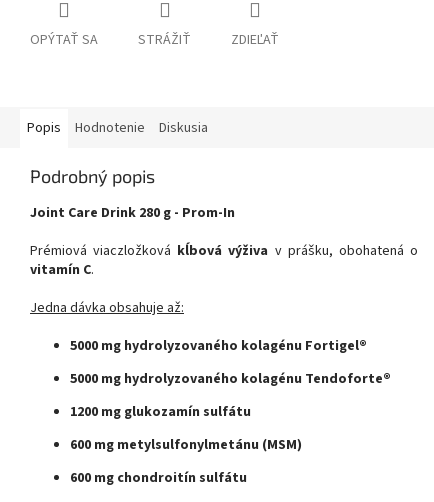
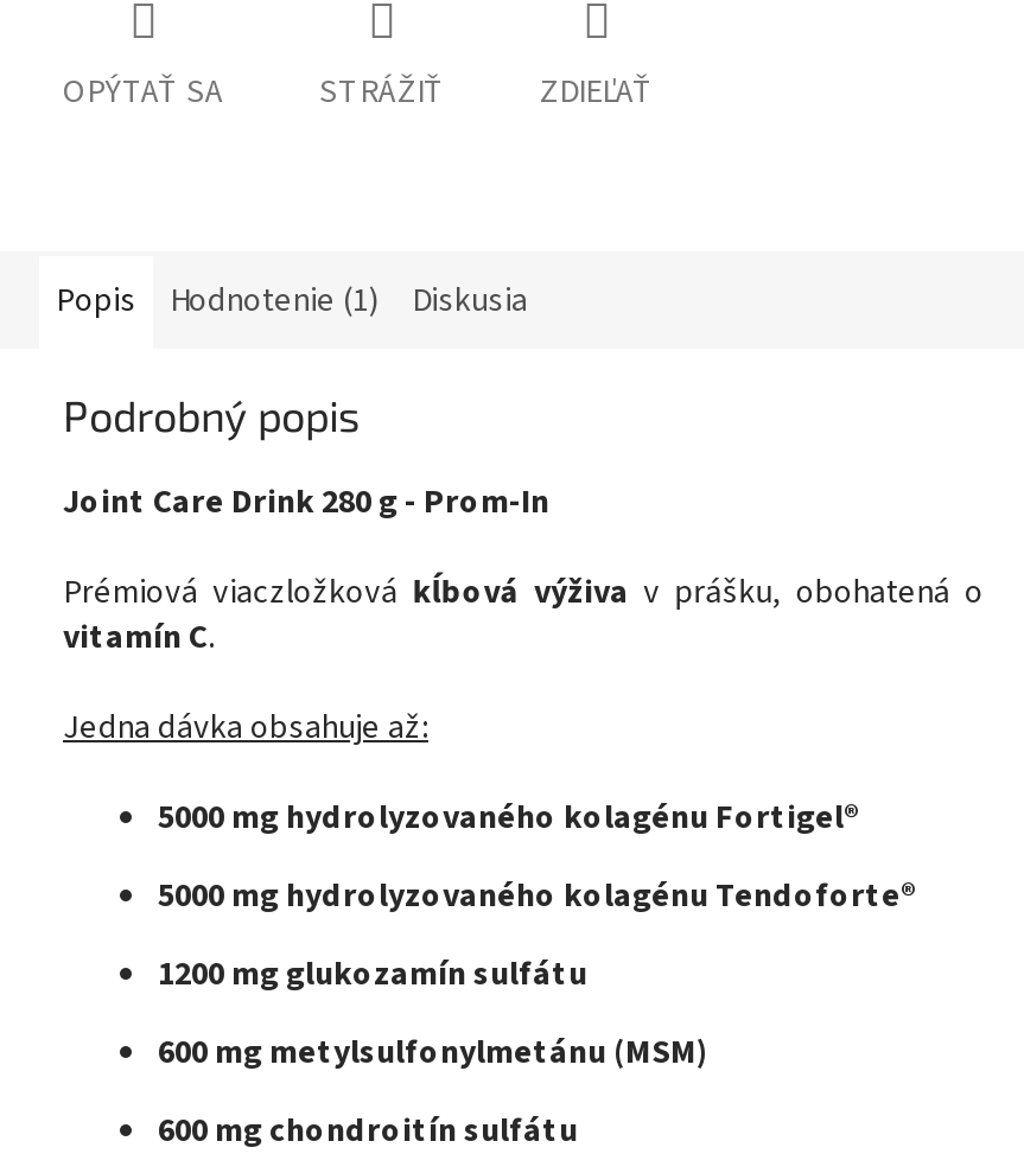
[75,118,145,138] Hodnotenie -> [170,278,379,325] Hodnotenie (1)

